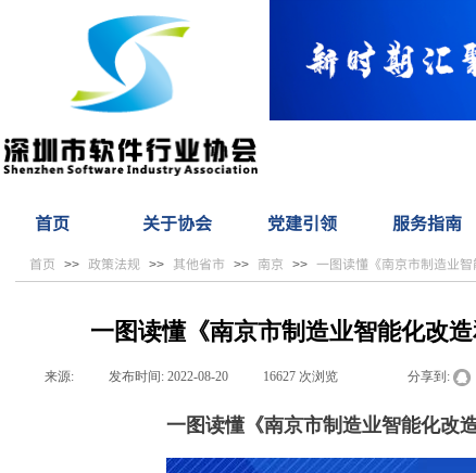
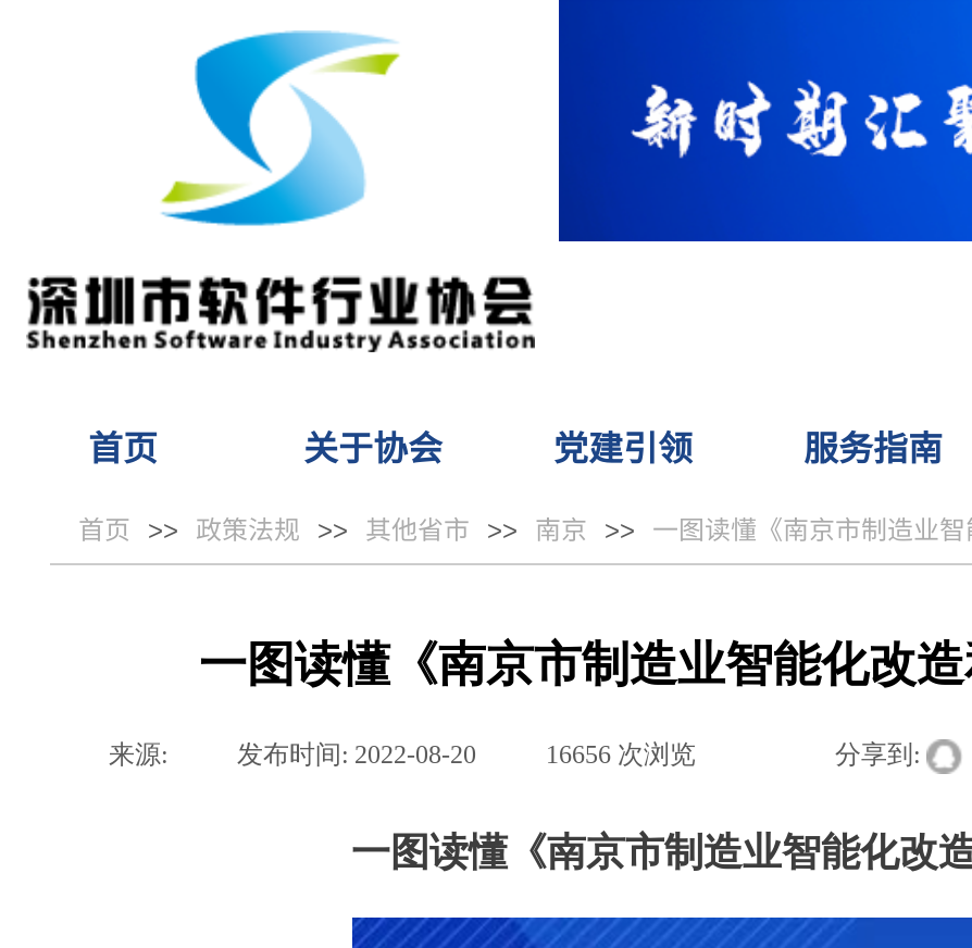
[263,369,338,384] 16627次浏览 -> [546,739,696,770] 16656次浏览

